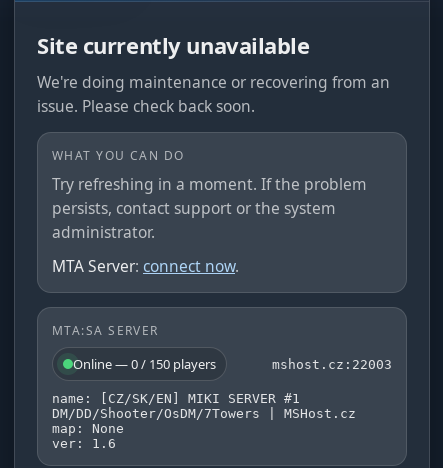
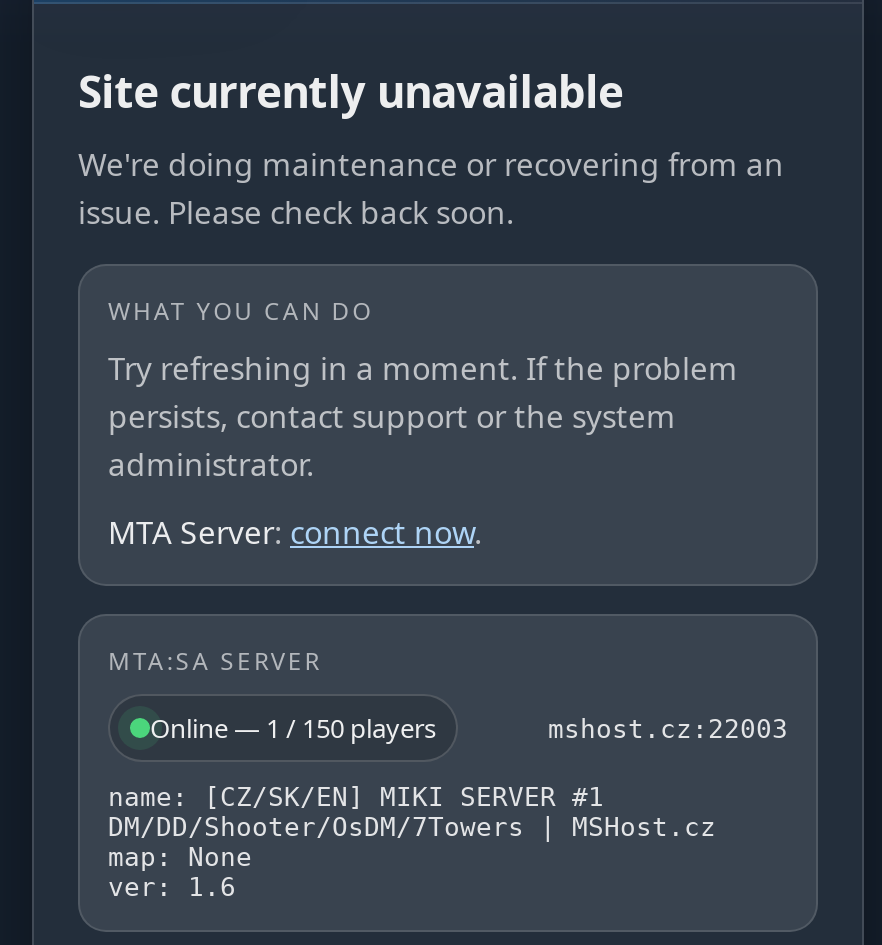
[73,355,216,373] Online — 0 / 150 players -> [150,710,436,746] Online — 1 / 150 players

